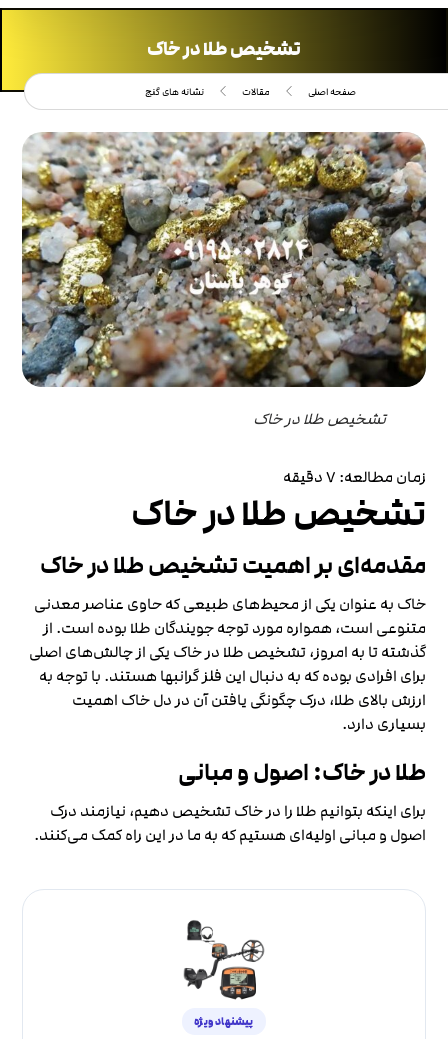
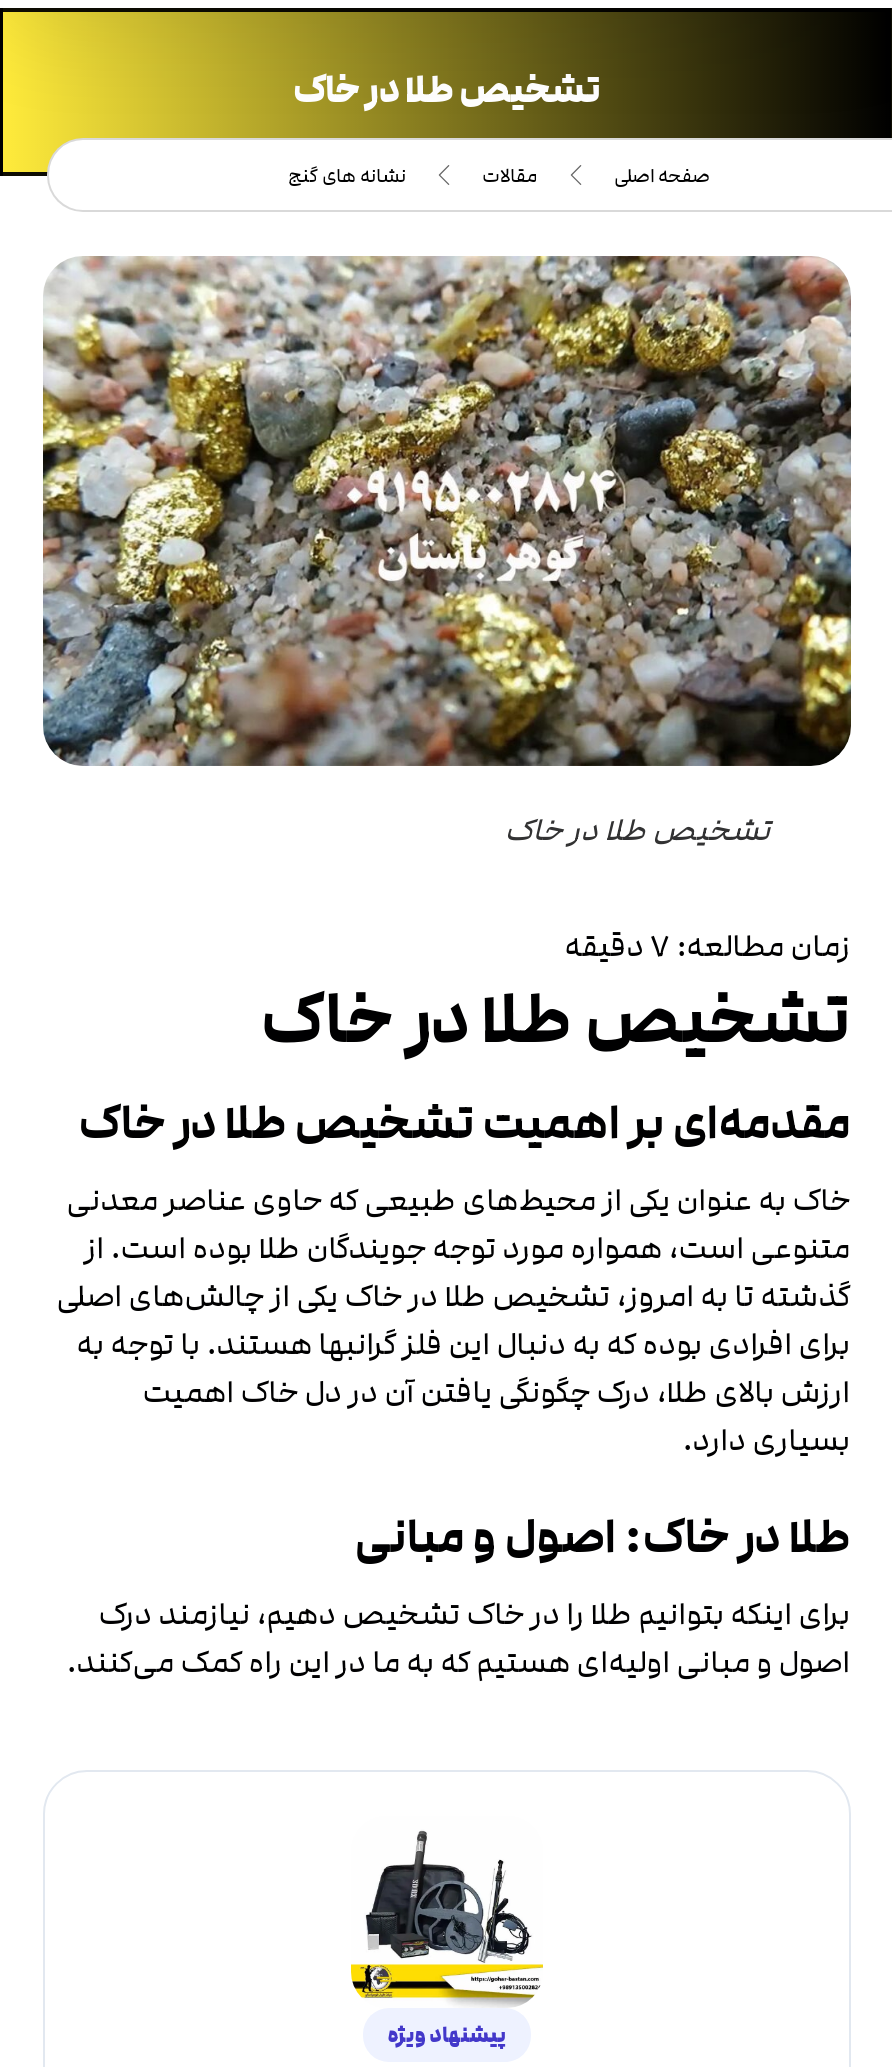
[176,919,271,1006] [image] -> [349,1830,545,2006] [image]

